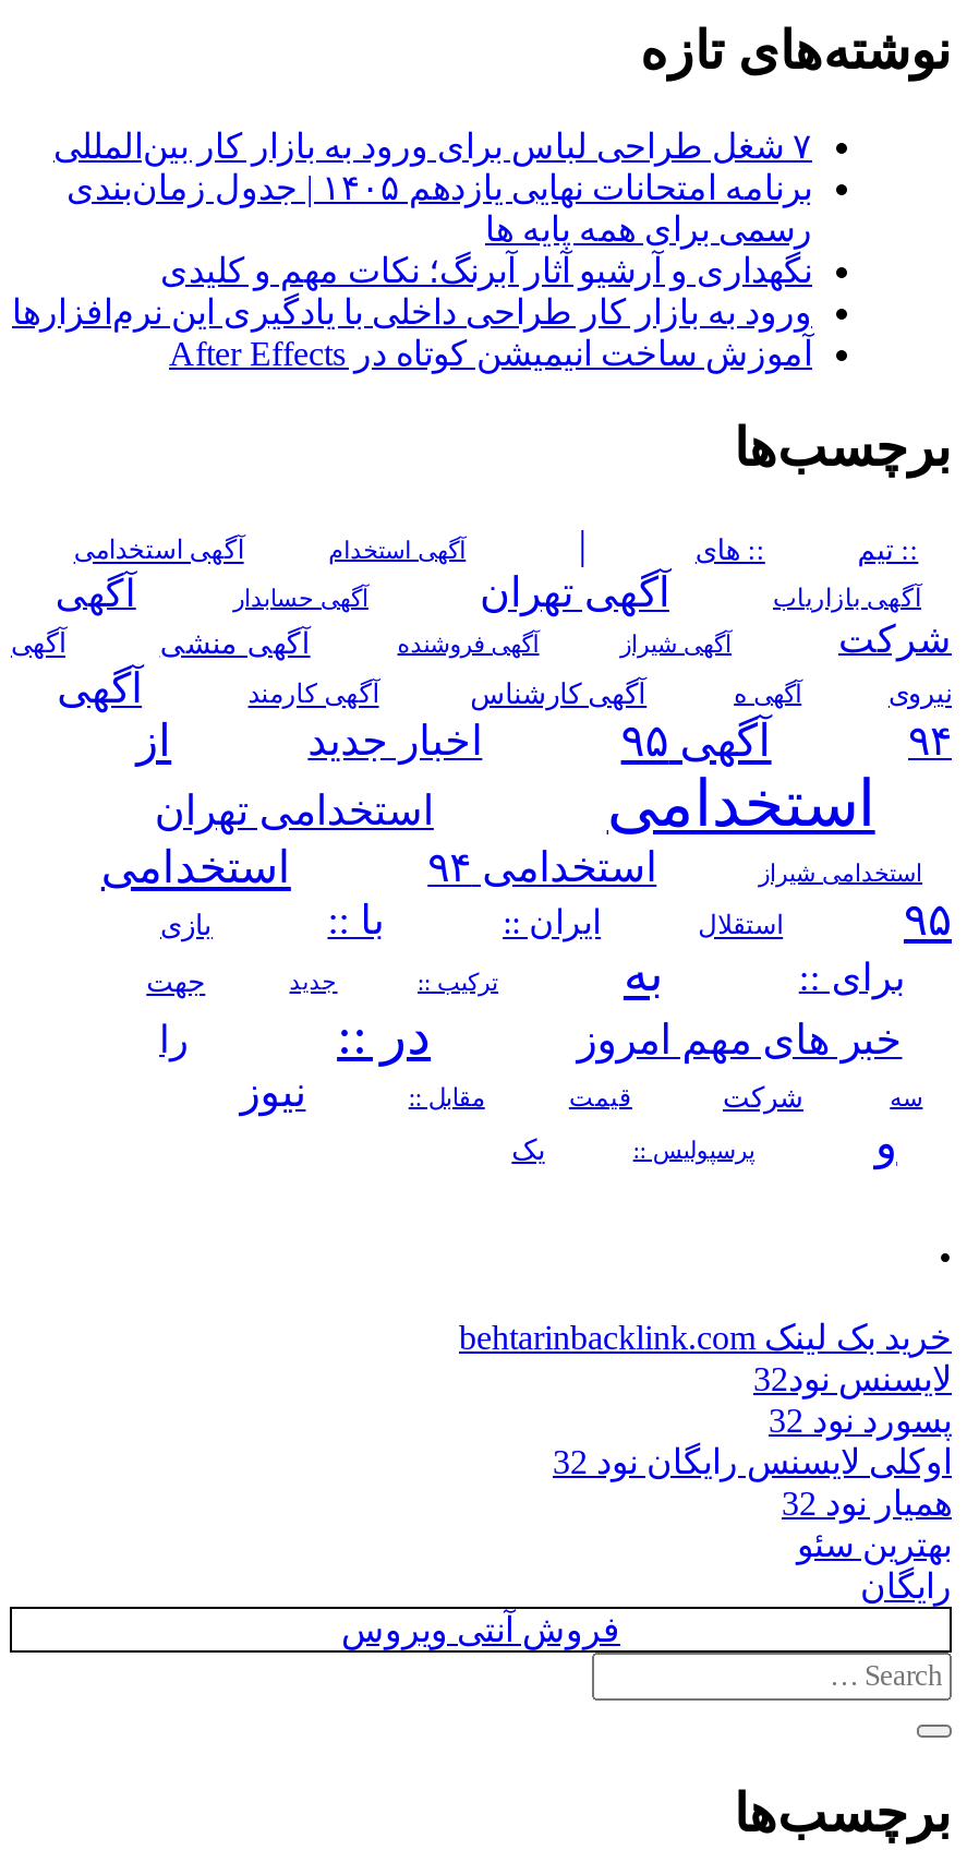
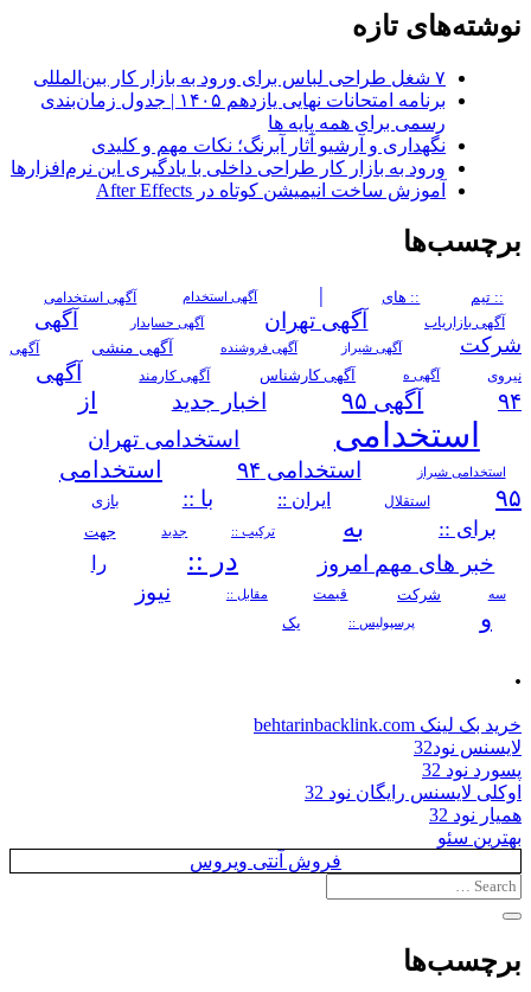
[860,1569,952,1606] رایگان -> none

